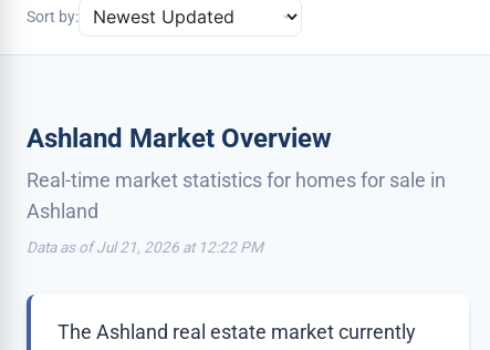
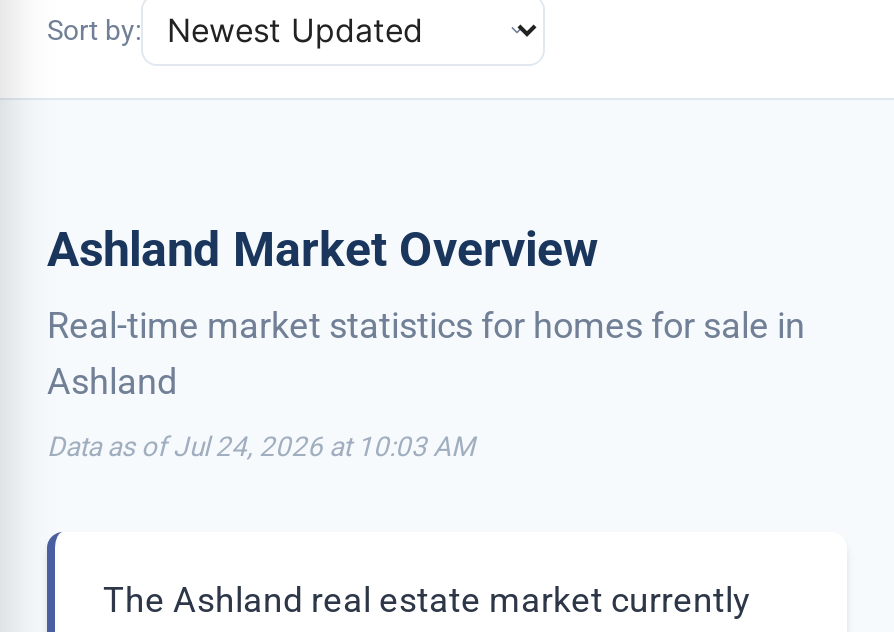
[27,238,263,256] Data as of Jul 21, 2026 at 12:22 PM -> [47,430,475,462] Data as of Jul 24, 2026 at 10:03 AM

